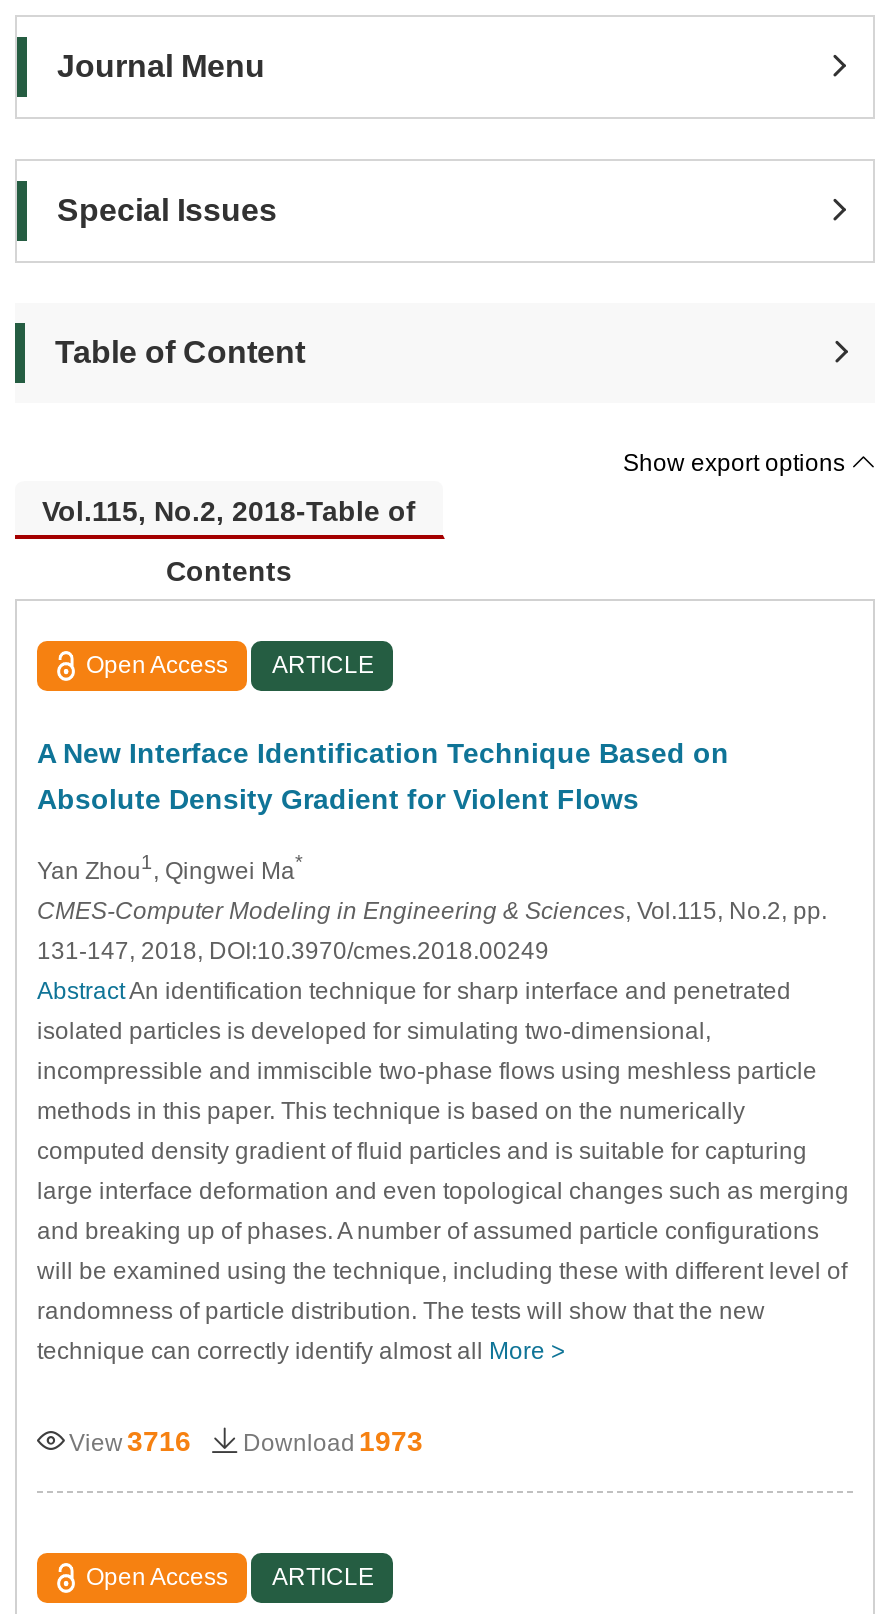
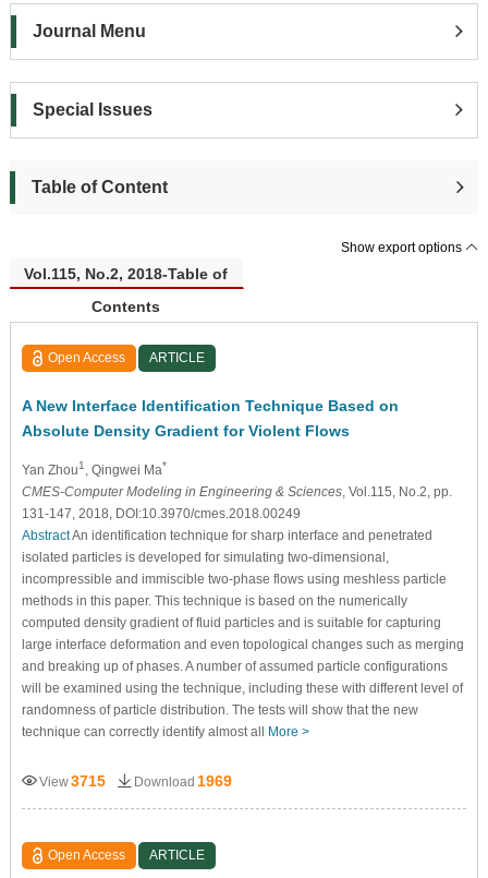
[69,1424,191,1456] View 3716 -> [39,772,106,789] View 3715
[243,1424,423,1456] Download 1973 -> [134,772,232,789] Download 1969

